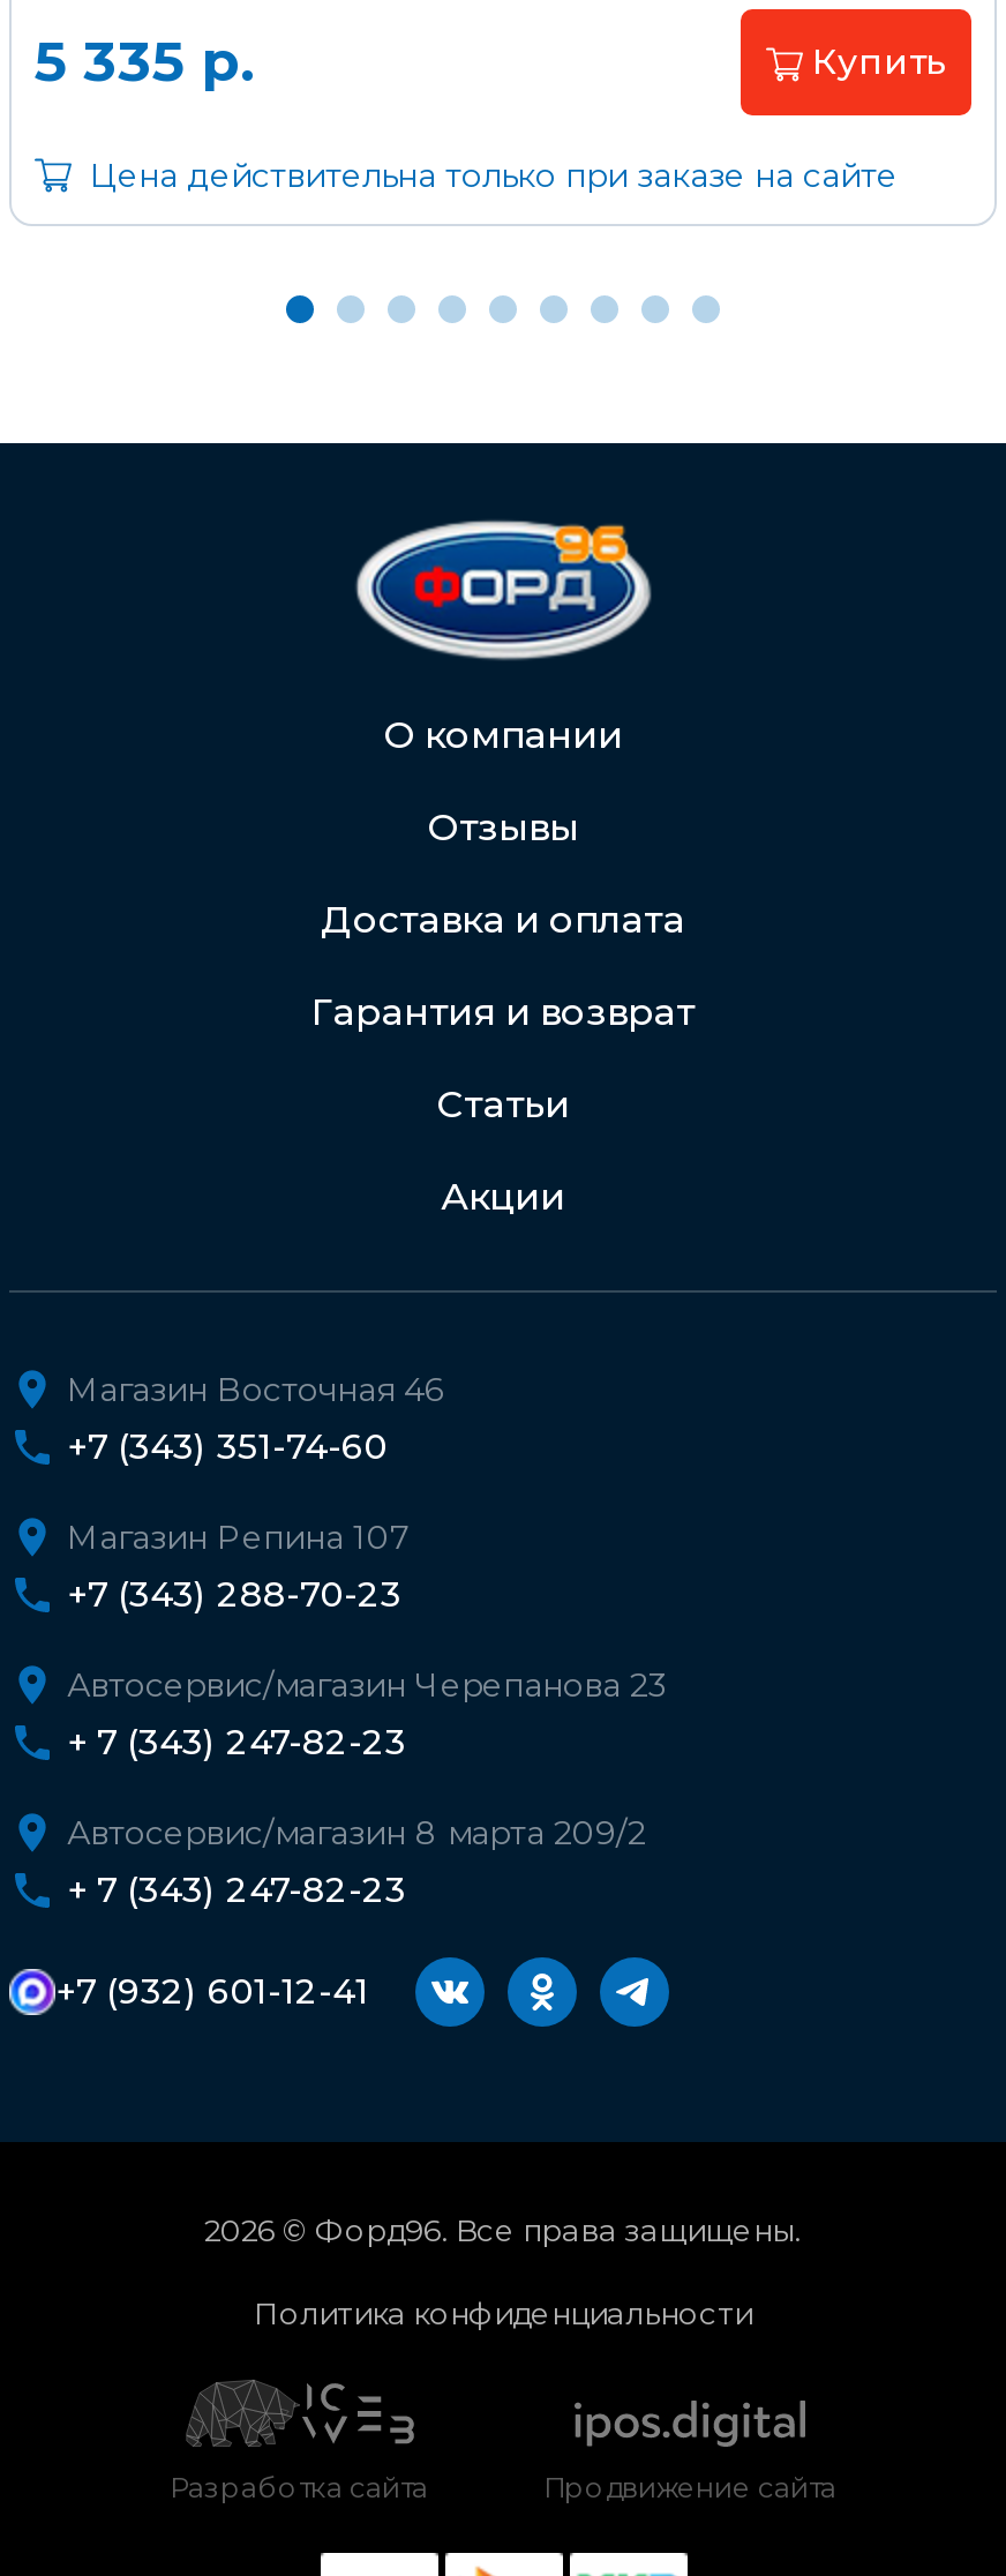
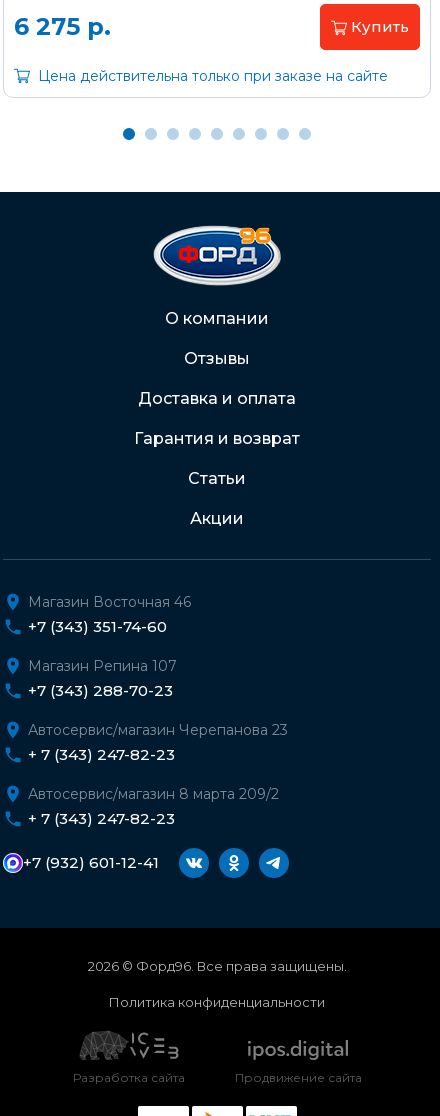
[35,28,256,95] 5 335 р. -> [14,12,111,41] 6 275 р.

